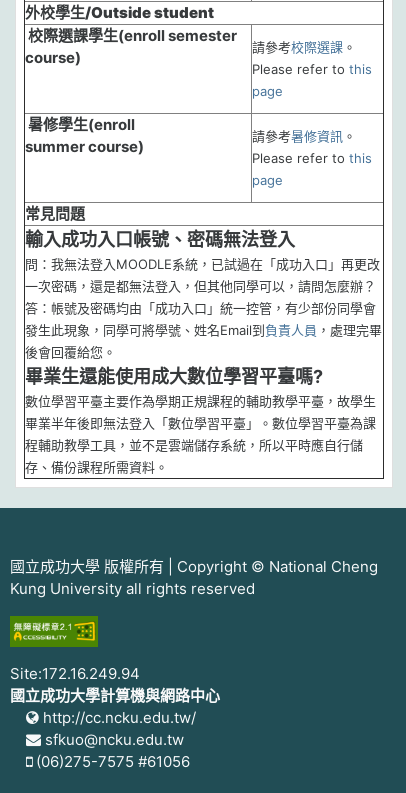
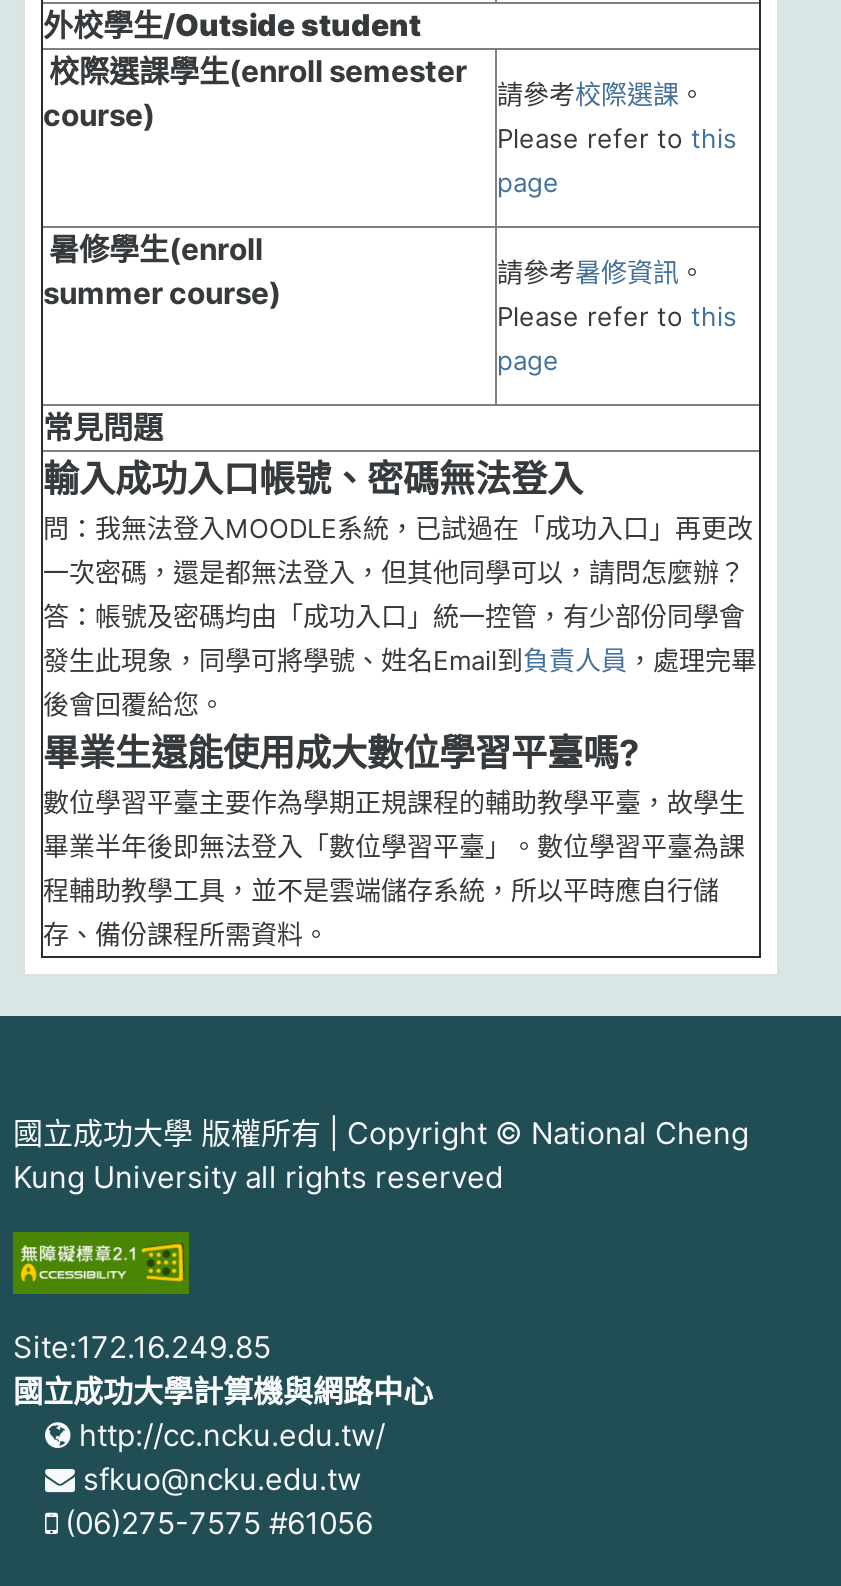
[10,664,140,683] Site:172.16.249.94 -> [13,1328,271,1366] Site:172.16.249.85

